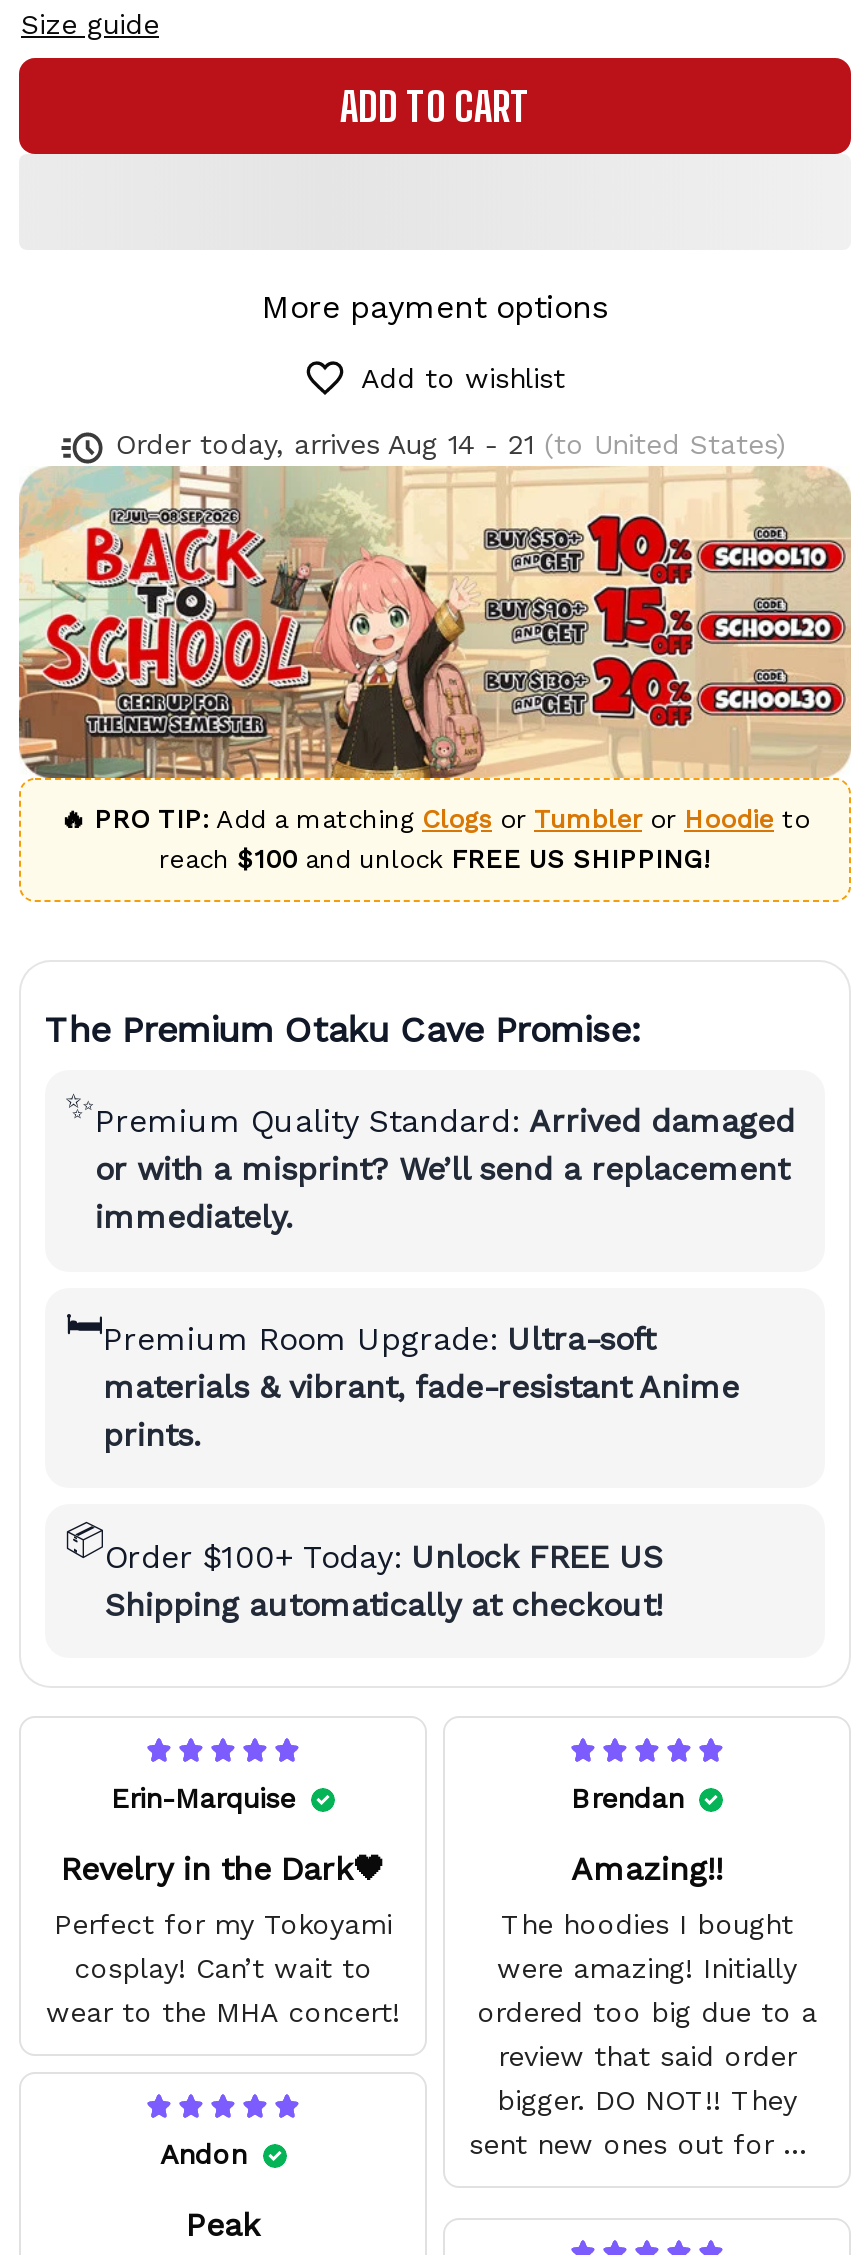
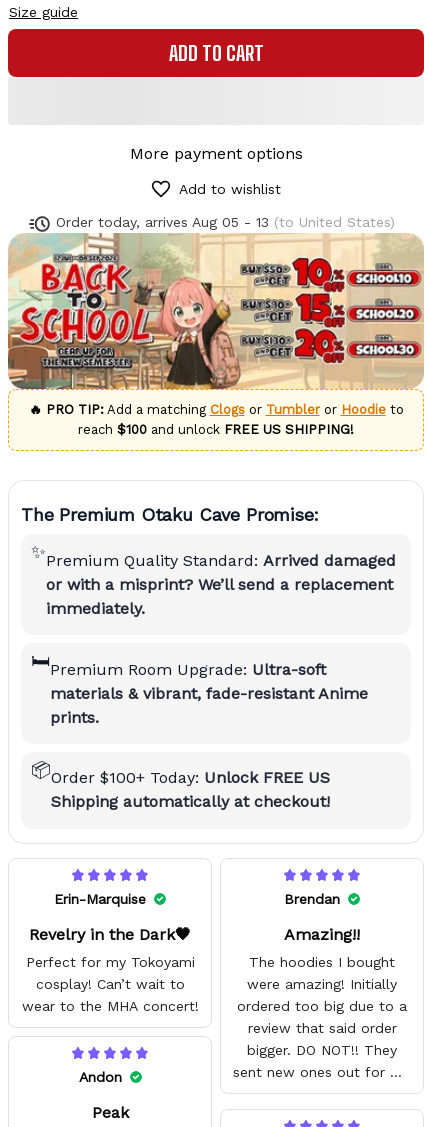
[116,427,786,459] Order today, arrives Aug 14 - 21 (to United States) -> [56,214,395,230] Order today, arrives Aug 05 - 13 (to United States)

